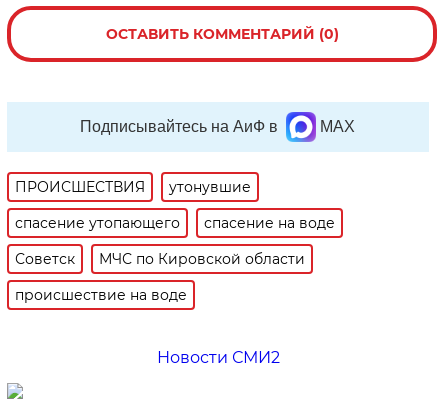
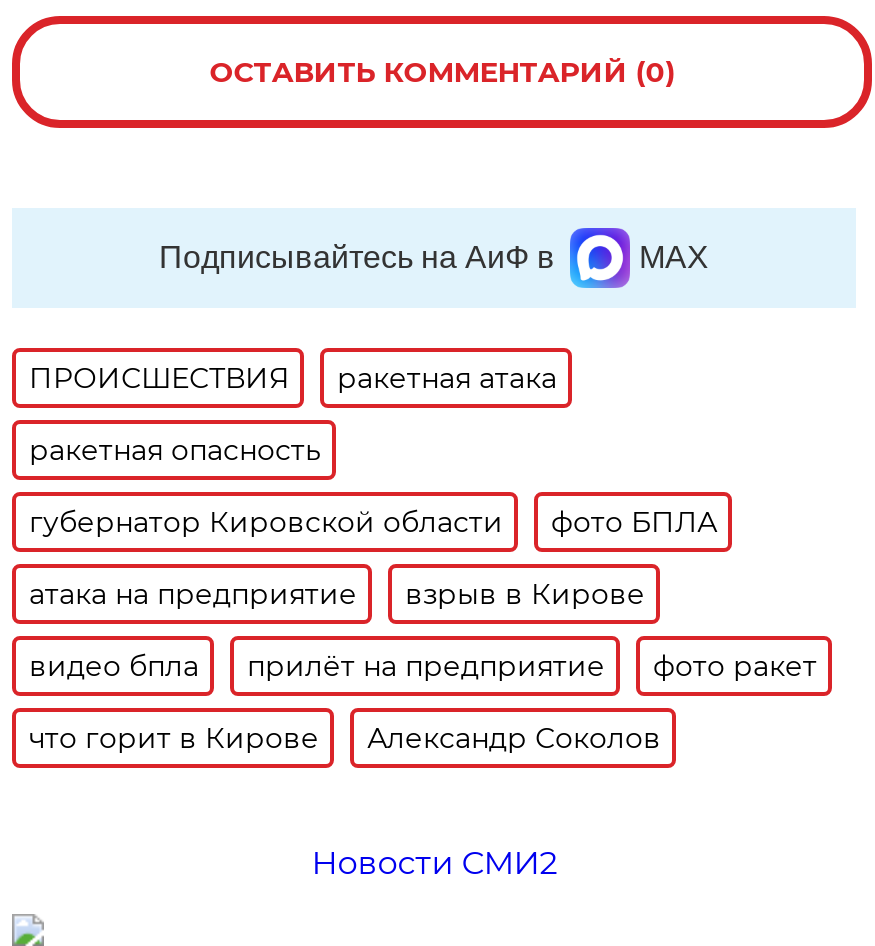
[15,178,335,304] утонувшие | спасение утопающего | спасение на воде | Советск | МЧС по Кировской области | происшествие на воде -> [29,360,817,756] ракетная атака | ракетная опасность | губернатор Кировской области | фото БПЛА | атака на предприятие | взрыв в Кирове | видео бпла | прилёт на предприятие | фото ракет | что горит в Кирове | Александр Соколов

